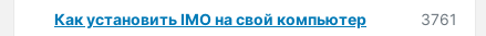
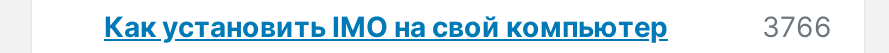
[421,10,457,29] 3761 -> [762,9,832,43] 3766

